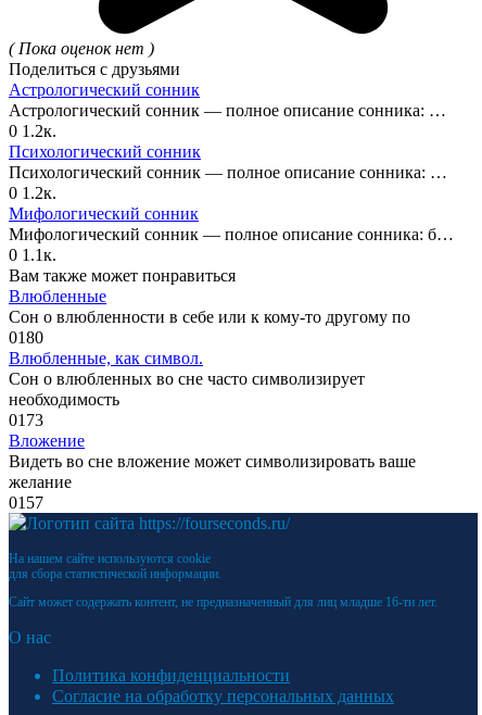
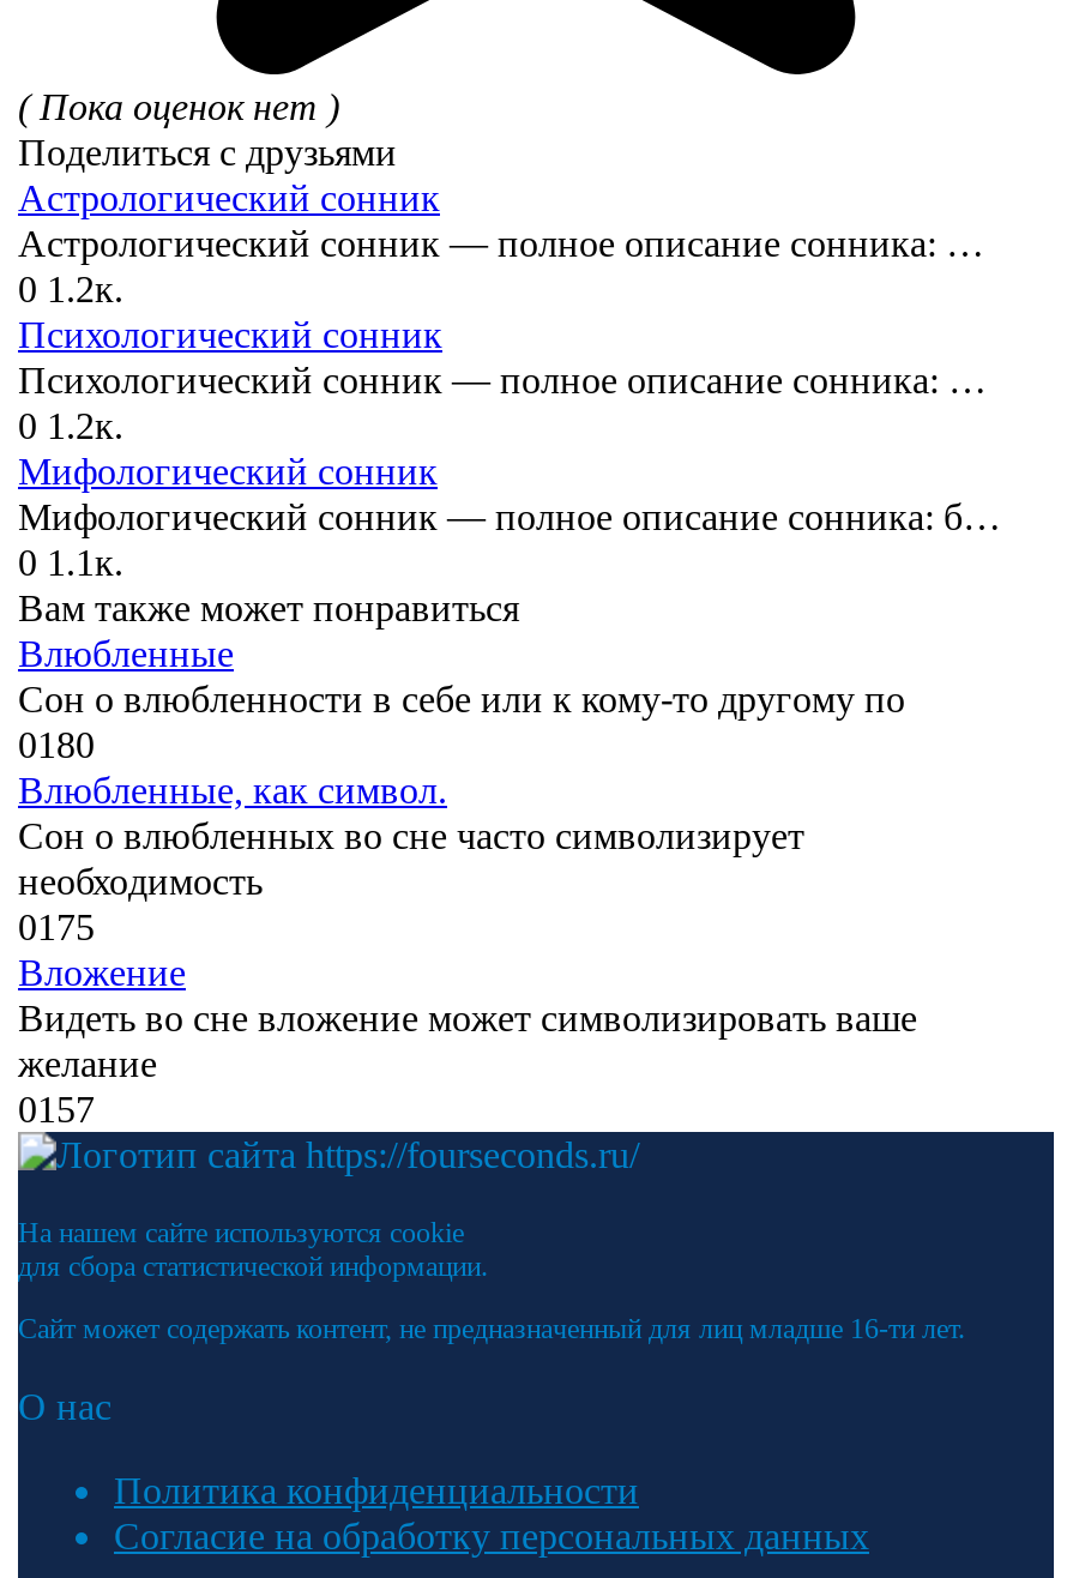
[9,411,43,429] 0173 -> [18,906,95,947] 0175

